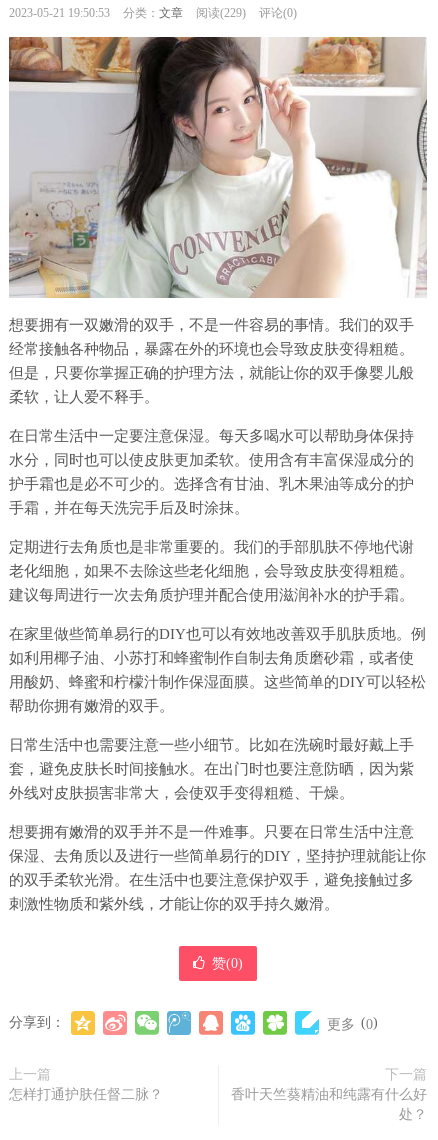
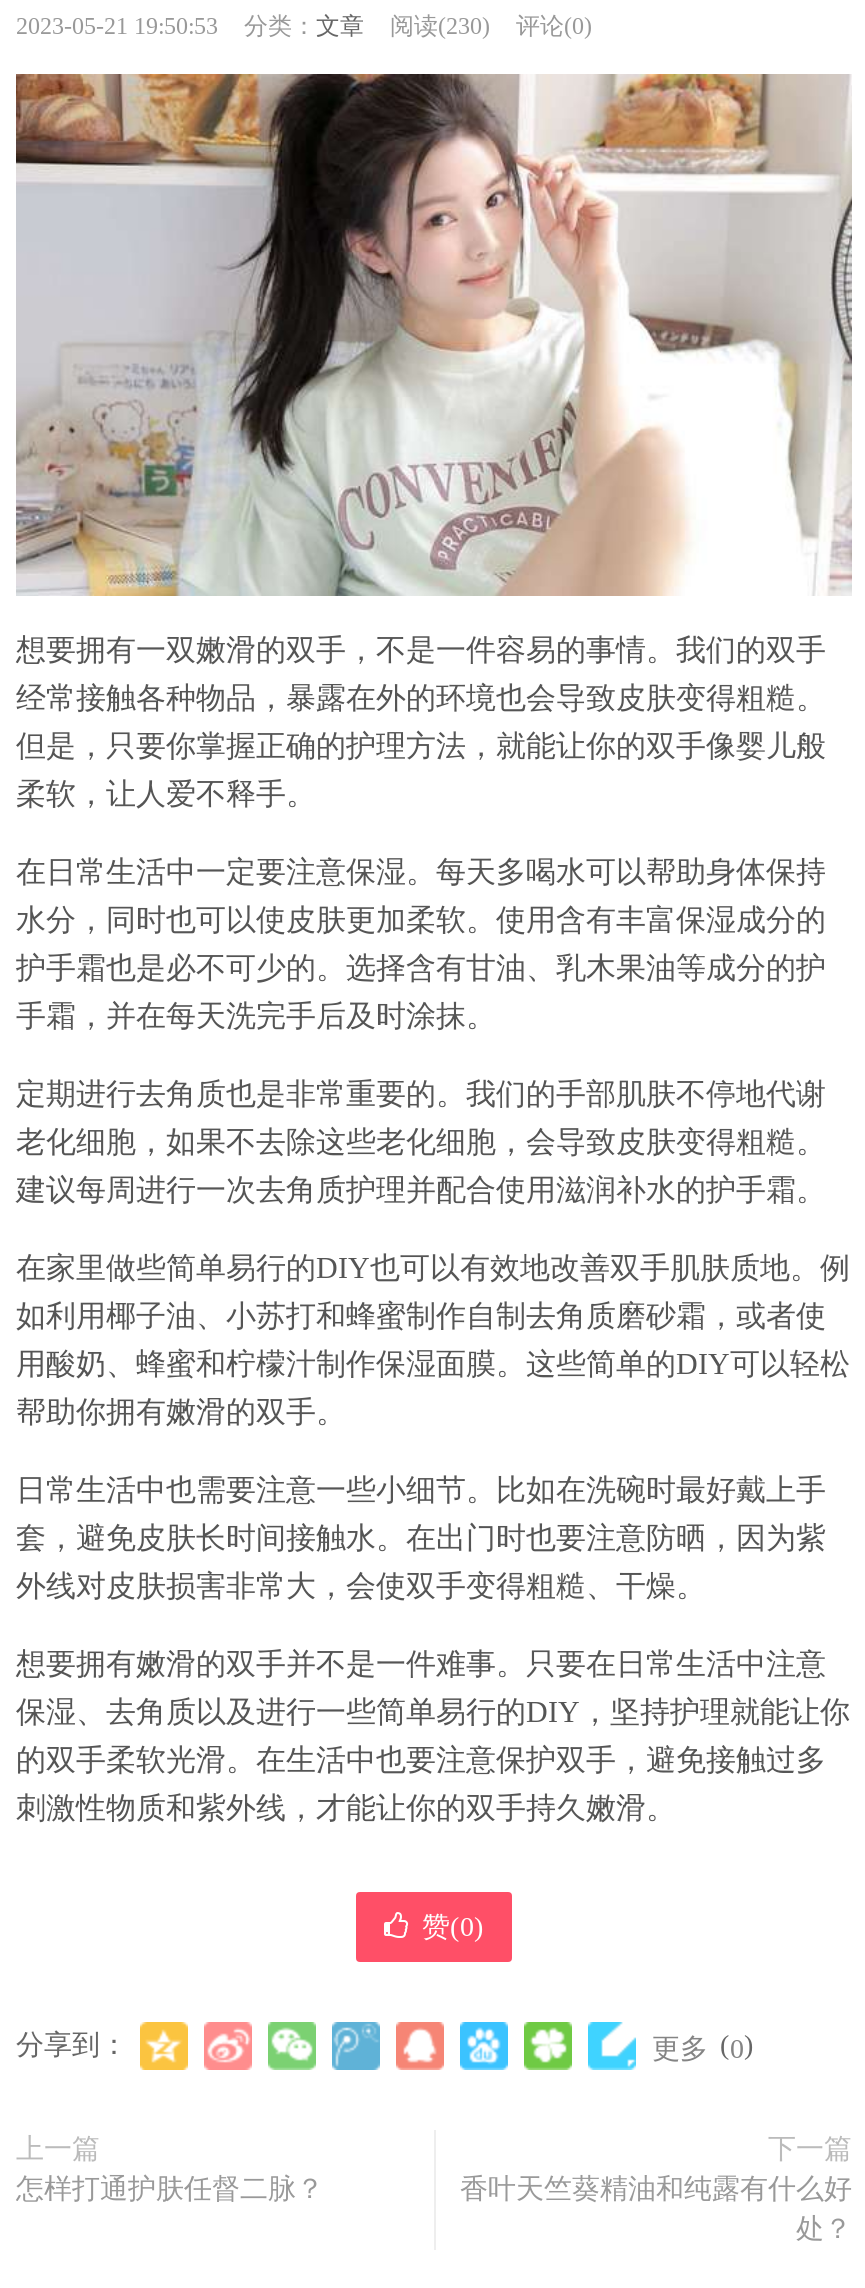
[9,6,297,20] 2023-05-21 19:50:53 分类：文章 阅读(229) 评论(0) -> [16,12,592,40] 2023-05-21 19:50:53 分类：文章 阅读(230) 评论(0)

